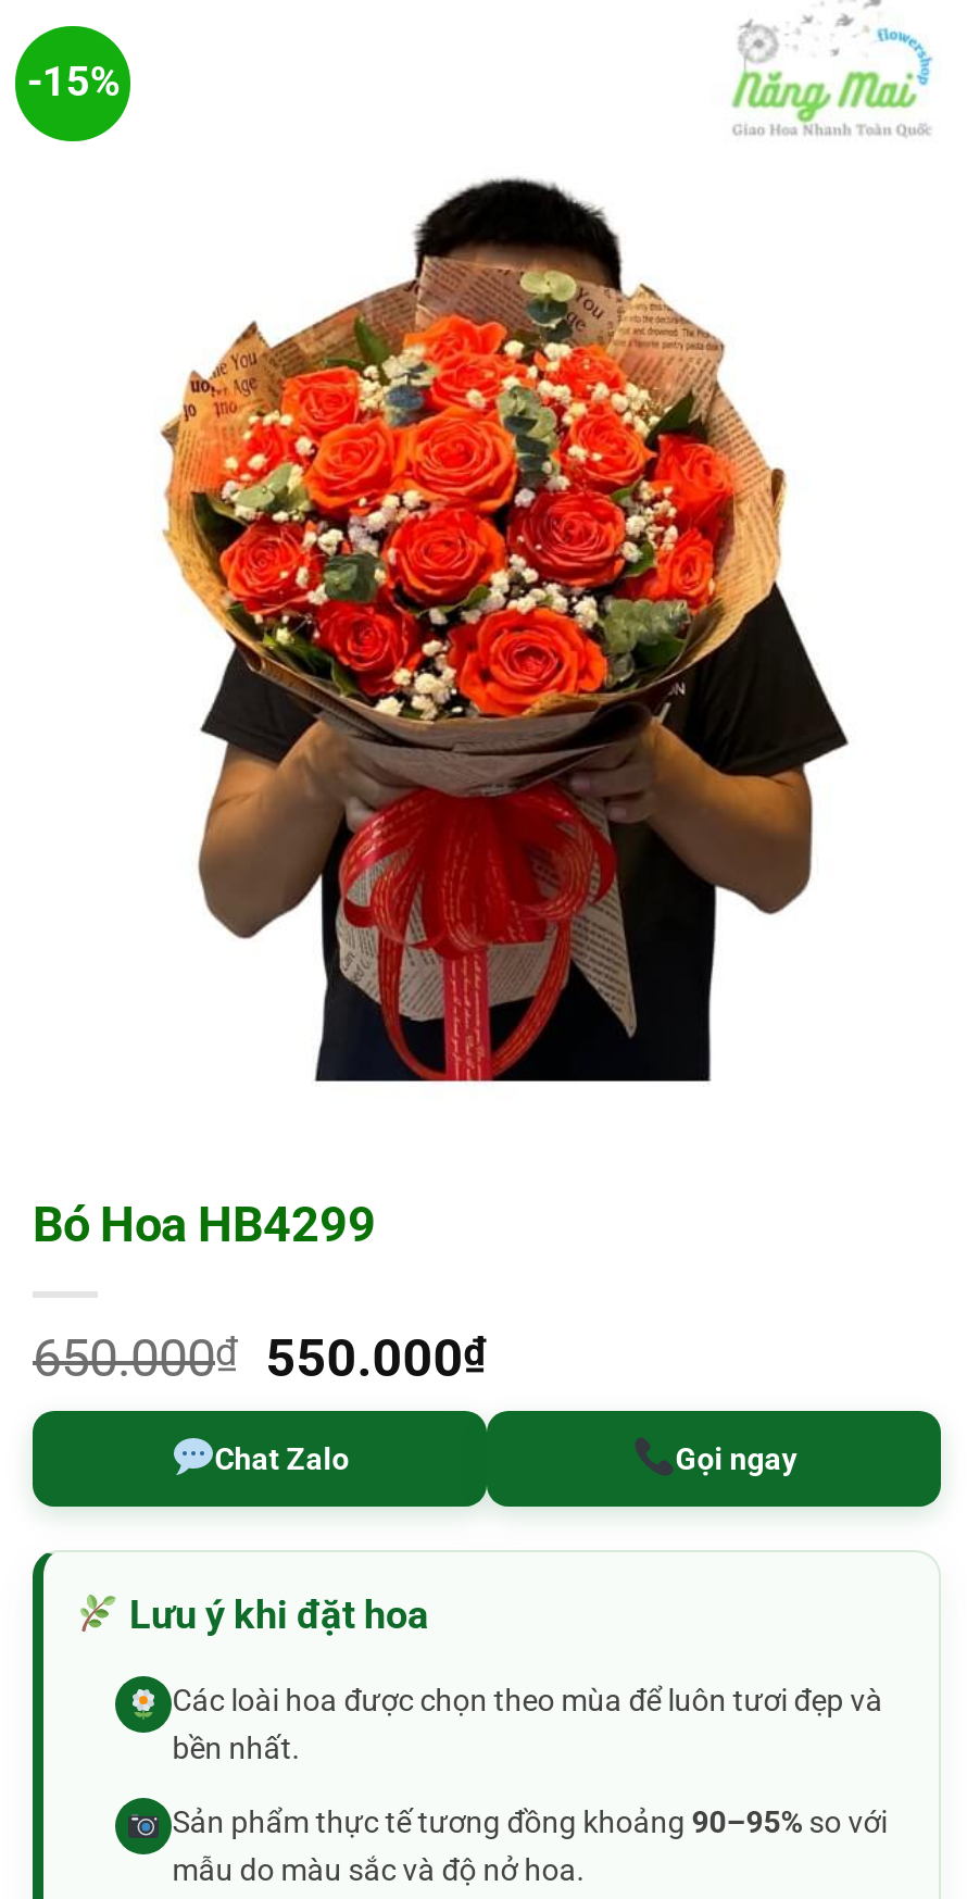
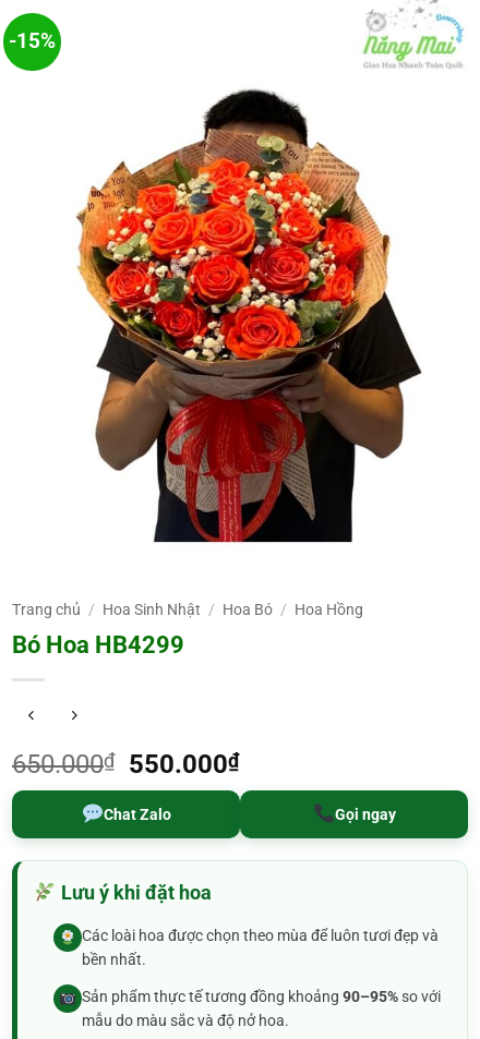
none -> [12,601,364,618] Trang chủ / Hoa Sinh Nhật / Hoa Bó / Hoa Hồng

